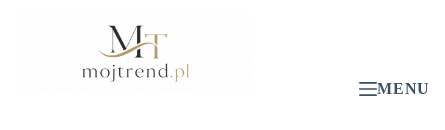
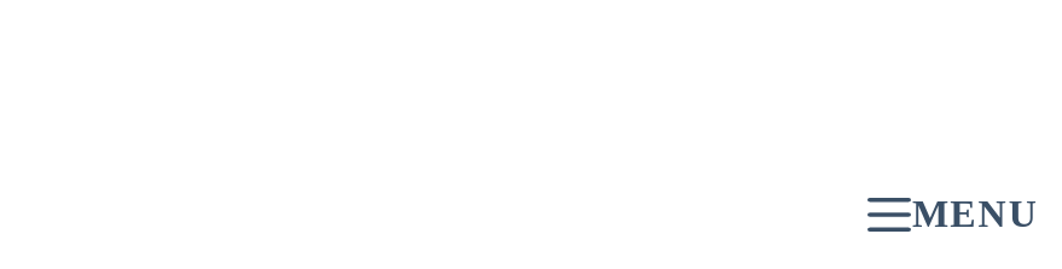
[82,24,190,83] [image] -> none

